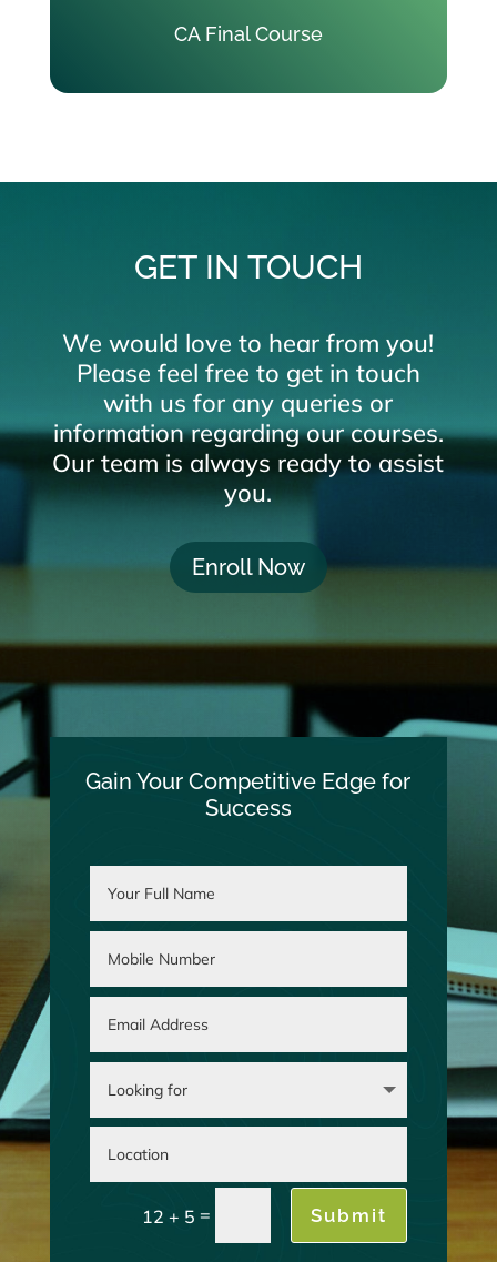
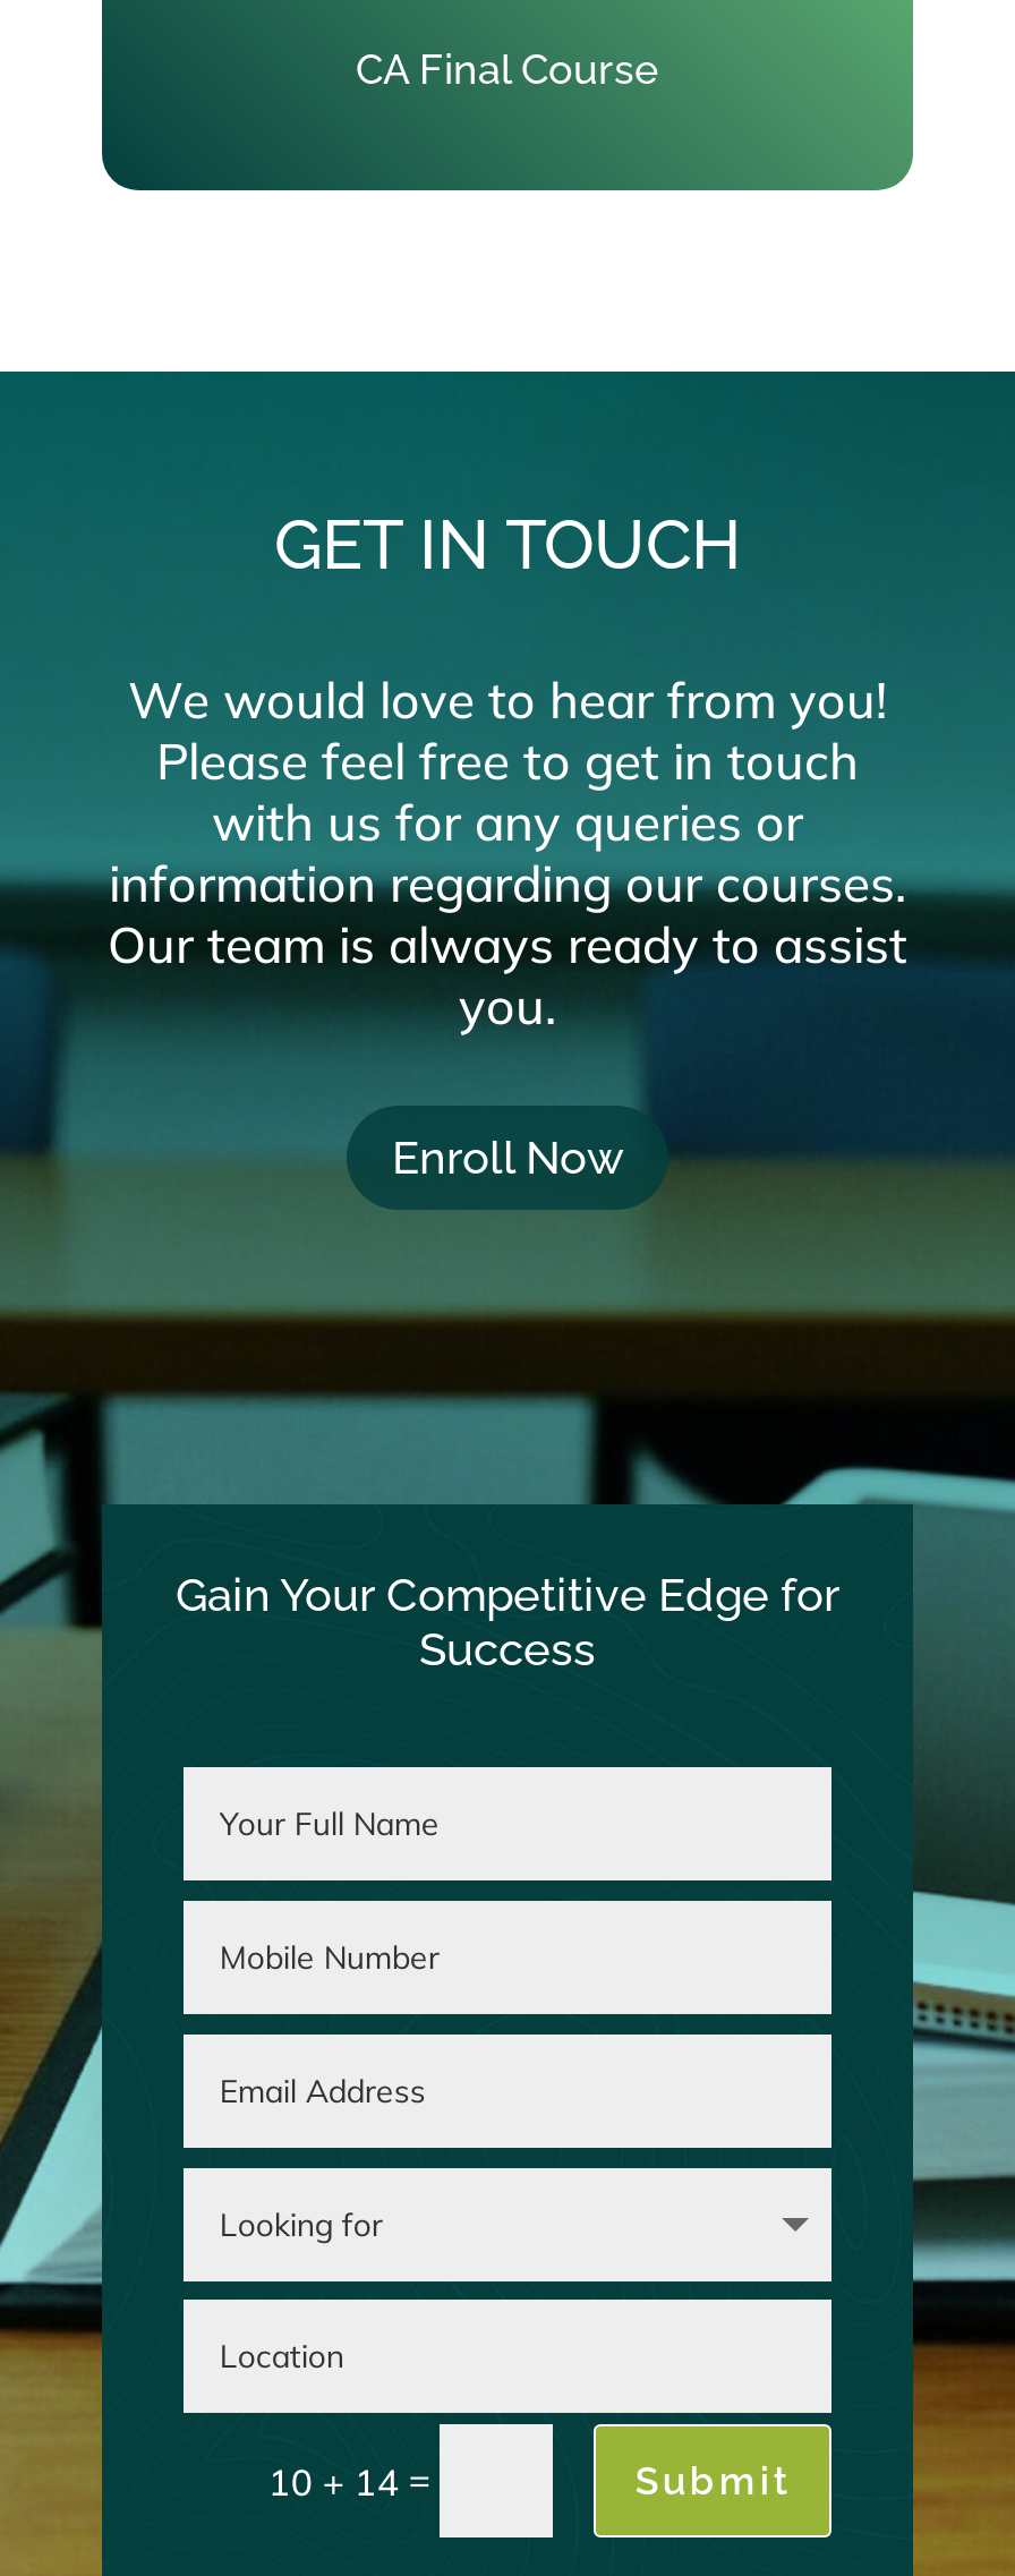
[142,1203,216,1227] 12 + 5 = -> [268,2455,440,2504] 10 + 14 =

